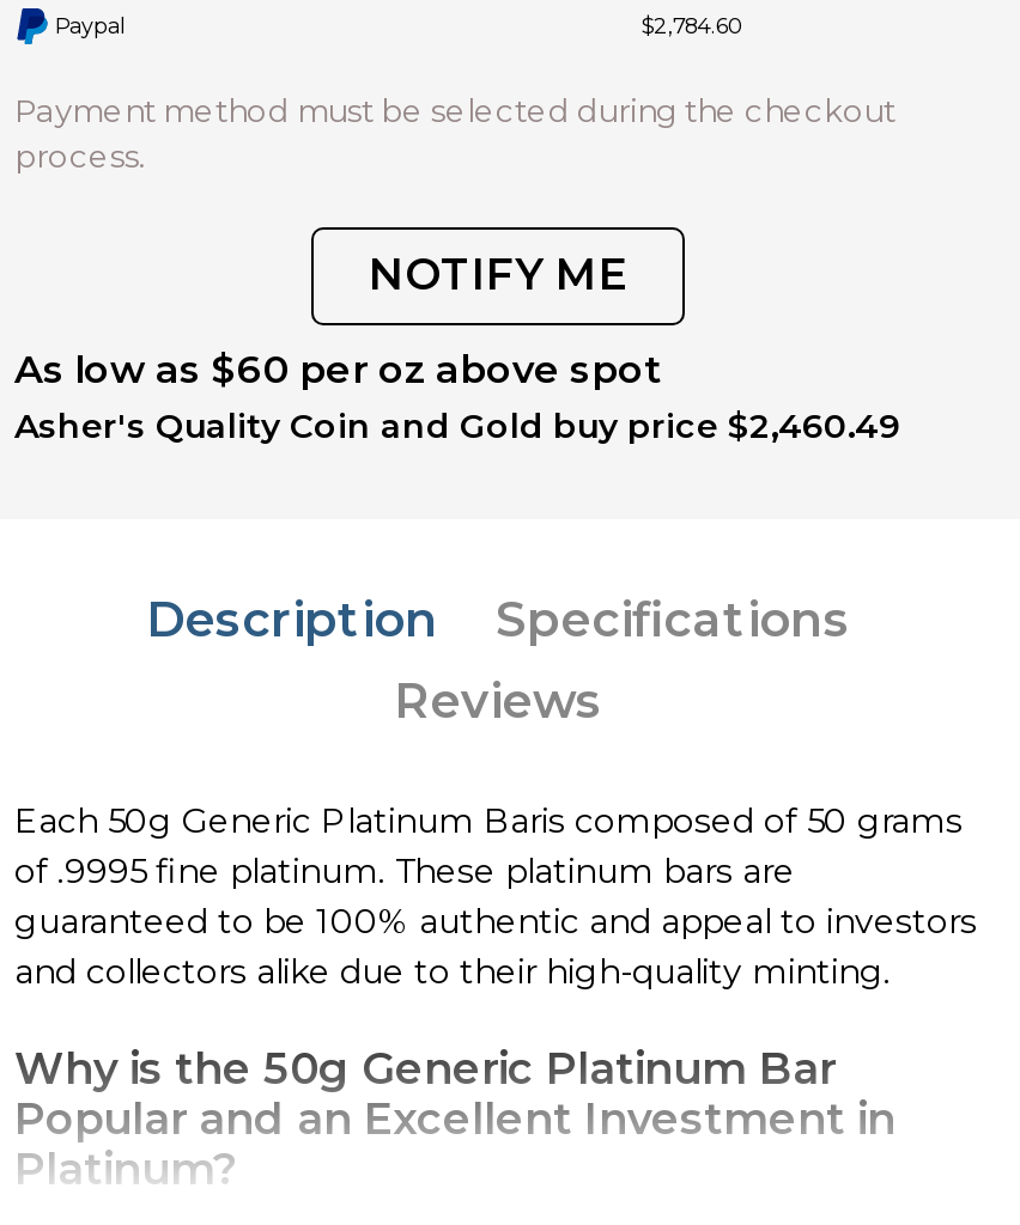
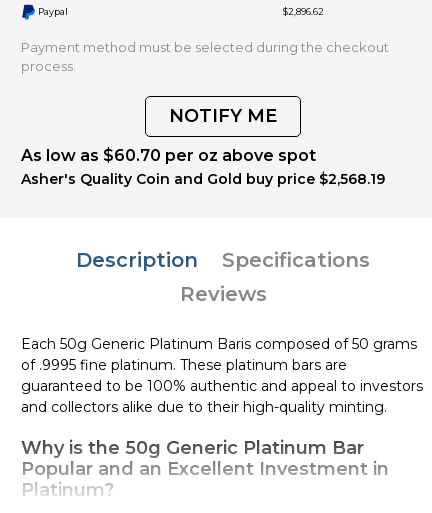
[642,12,740,38] $2,784.60 -> [283,6,324,17] $2,896.62
[14,347,661,392] As low as $60 per oz above spot -> [21,146,316,165] As low as $60.70 per oz above spot
[14,404,900,447] Asher's Quality Coin and Gold buy price $2,460.49 -> [21,170,385,188] Asher's Quality Coin and Gold buy price $2,568.19

